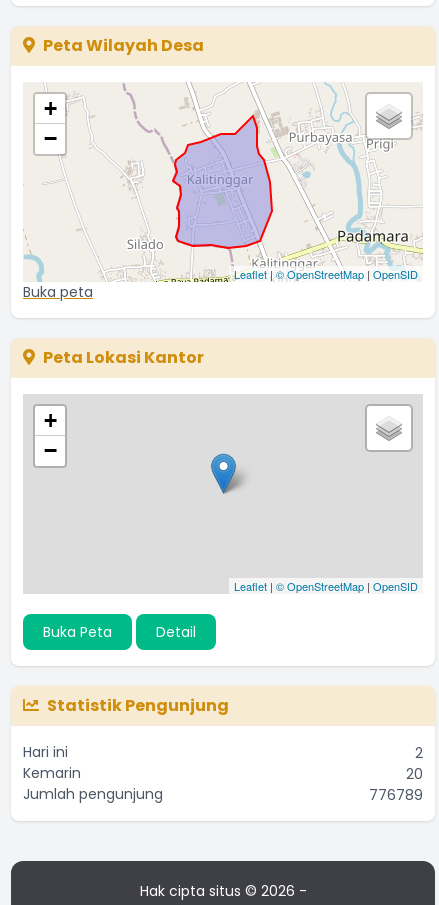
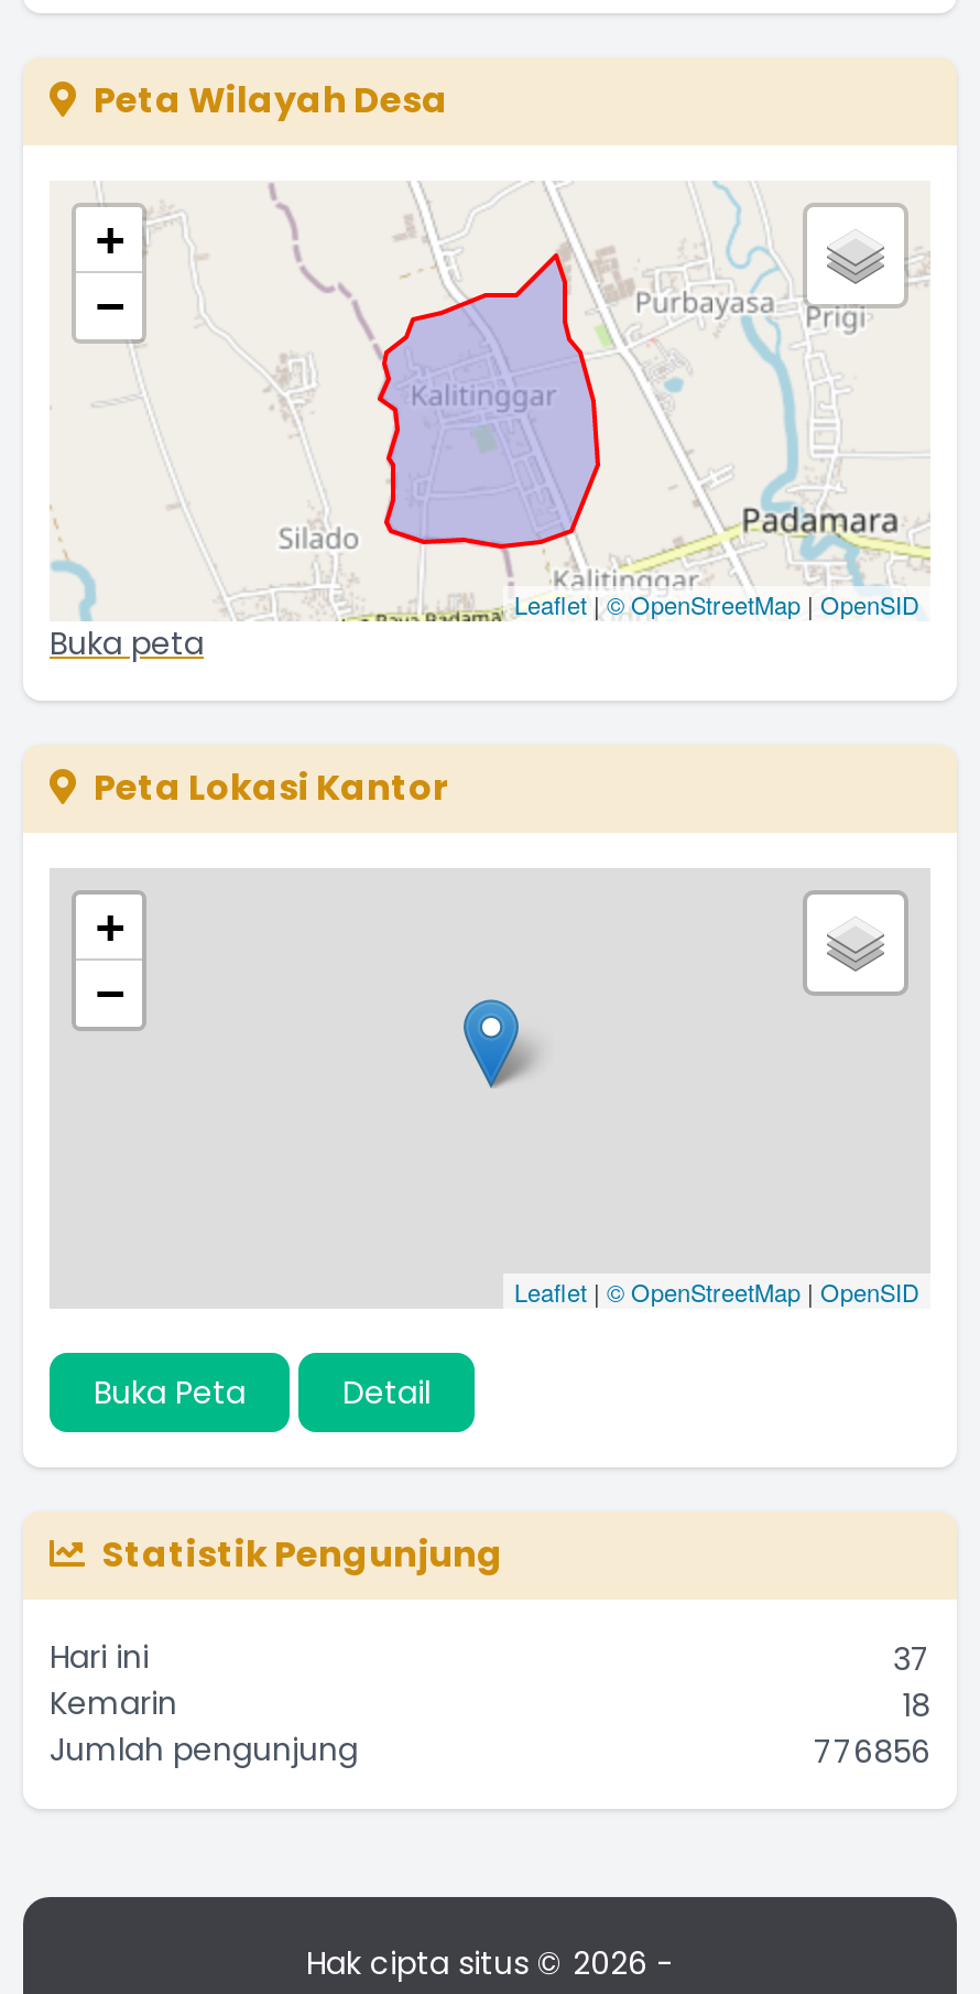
[415,743,423,763] 2 -> [893,1637,930,1681] 37
[406,764,423,784] 20 -> [902,1684,930,1728] 18
[369,785,423,805] 776789 -> [814,1730,930,1774] 776856

